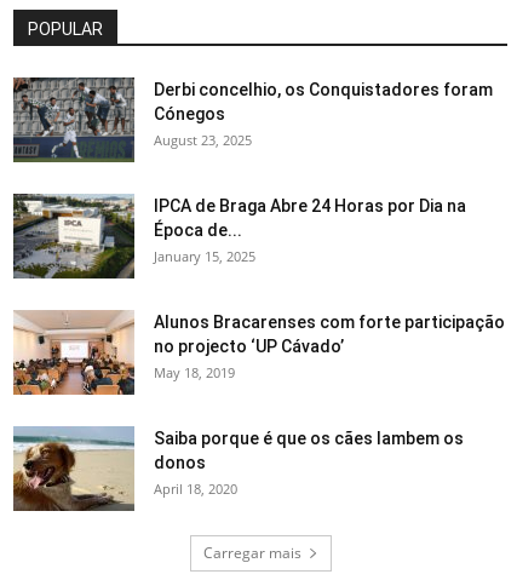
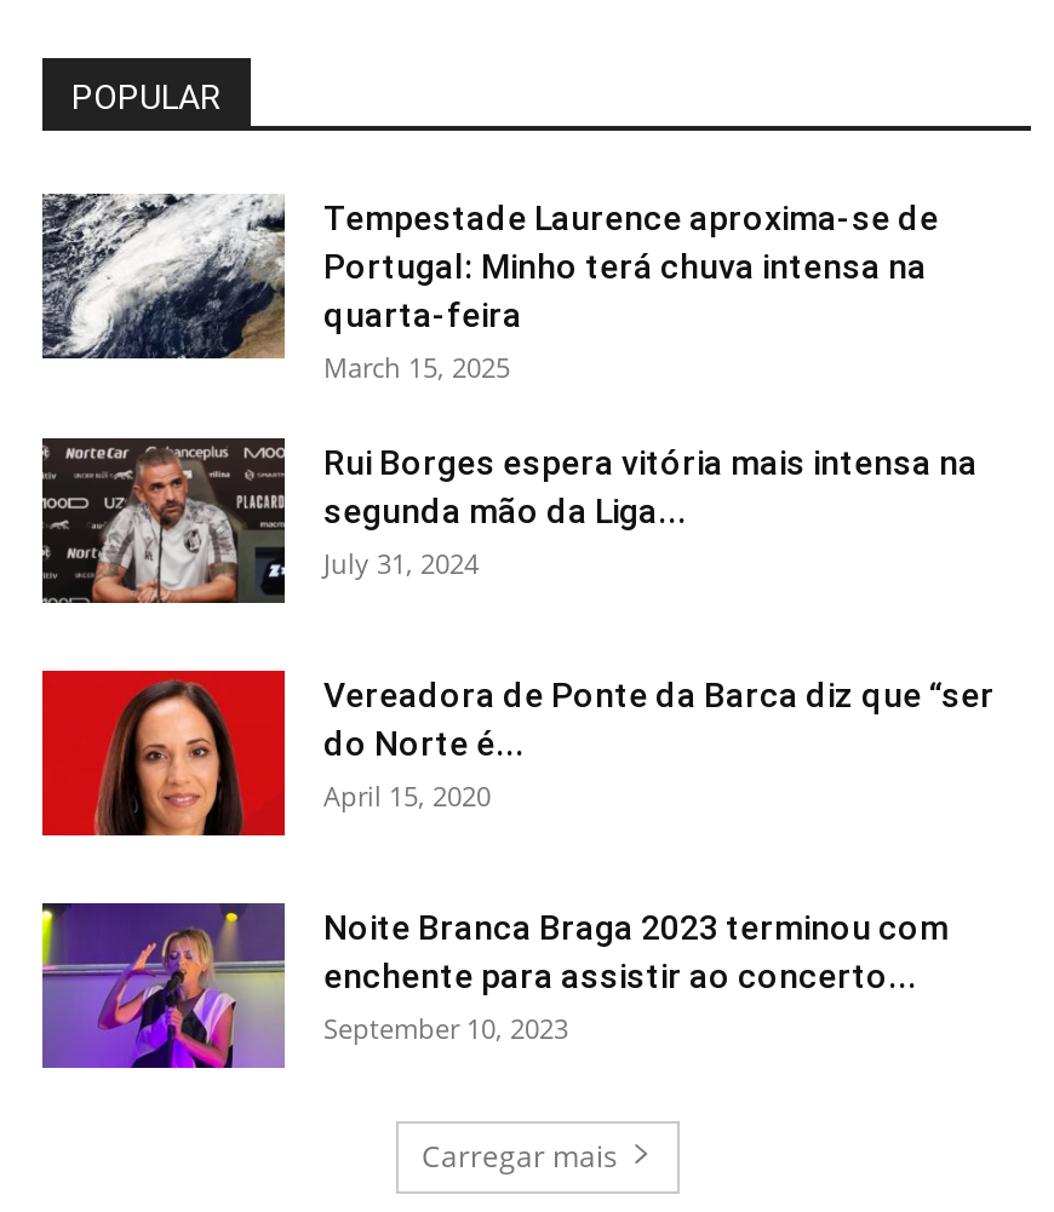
[13,76,493,163] [image] | Derbi concelhio, os Conquistadores foram | Cónegos | August 23, 2025 -> [42,193,939,383] [image] | Tempestade Laurence aproxima-se de | Portugal: Minho terá chuva intensa na | quarta-feira | March 15, 2025
[13,194,466,280] [image] | IPCA de Braga Abre 24 Horas por Dia na | Época de... | January 15, 2025 -> [42,437,978,607] [image] | Rui Borges espera vitória mais intensa na | segunda mão da Liga... | July 31, 2024
[12,310,505,396] [image] | Alunos Bracarenses com forte participação | no projecto ‘UP Cávado’ | May 18, 2019 -> [40,670,995,839] [image] | Vereadora de Ponte da Barca diz que “ser | do Norte é... | April 15, 2020
[12,426,464,512] [image] | Saiba porque é que os cães lambem os | donos | April 18, 2020 -> [40,902,949,1072] [image] | Noite Branca Braga 2023 terminou com | enchente para assistir ao concerto... | September 10, 2023

